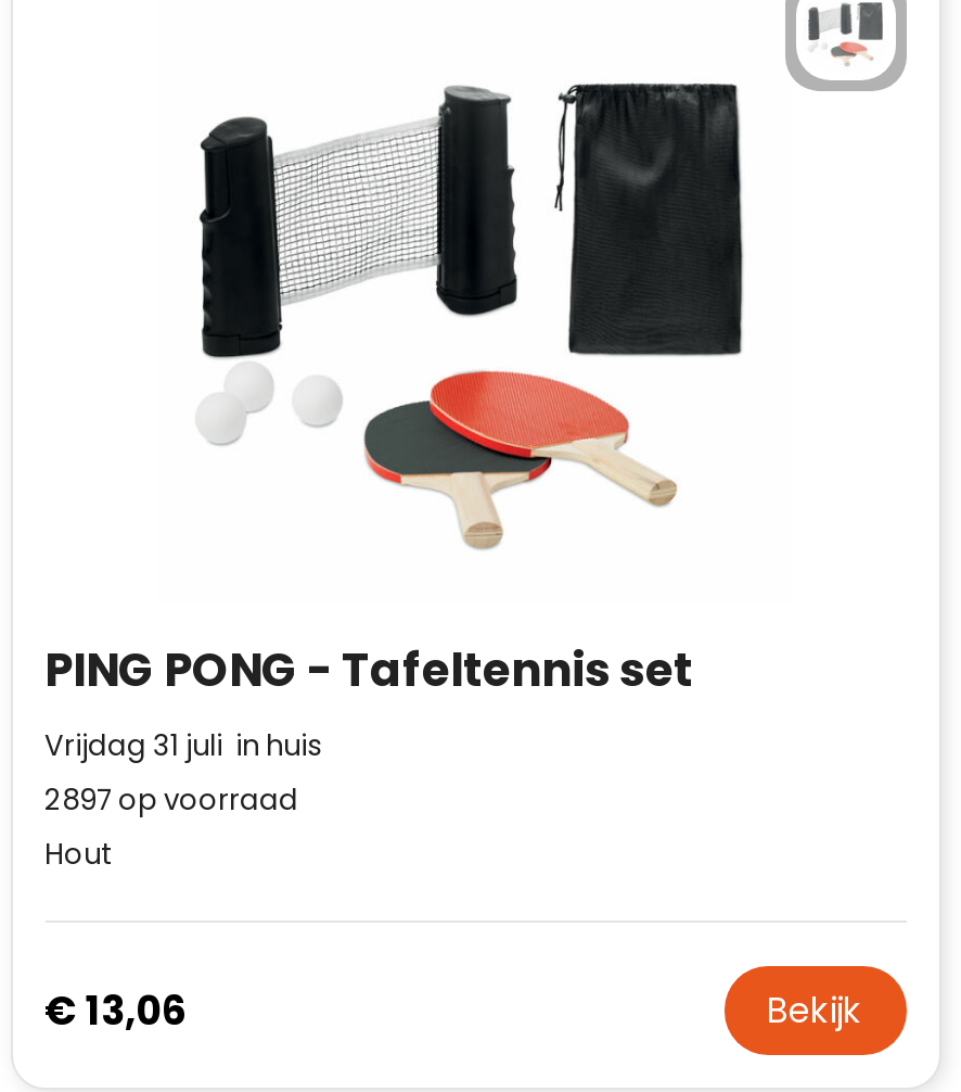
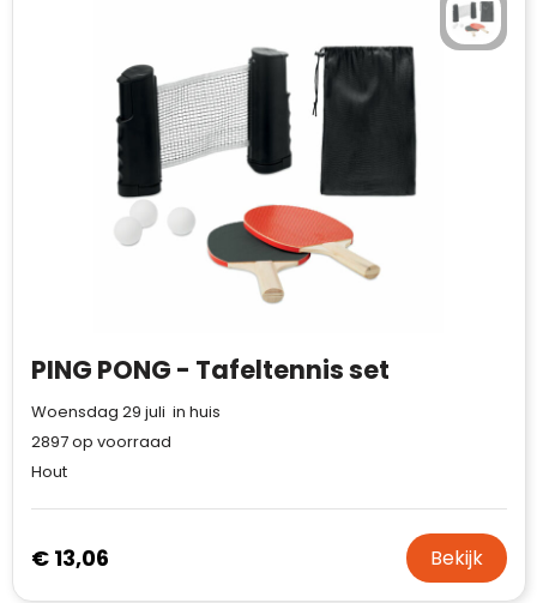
[44,725,322,766] Vrijdag 31 juli in huis -> [31,400,220,423] Woensdag 29 juli in huis

